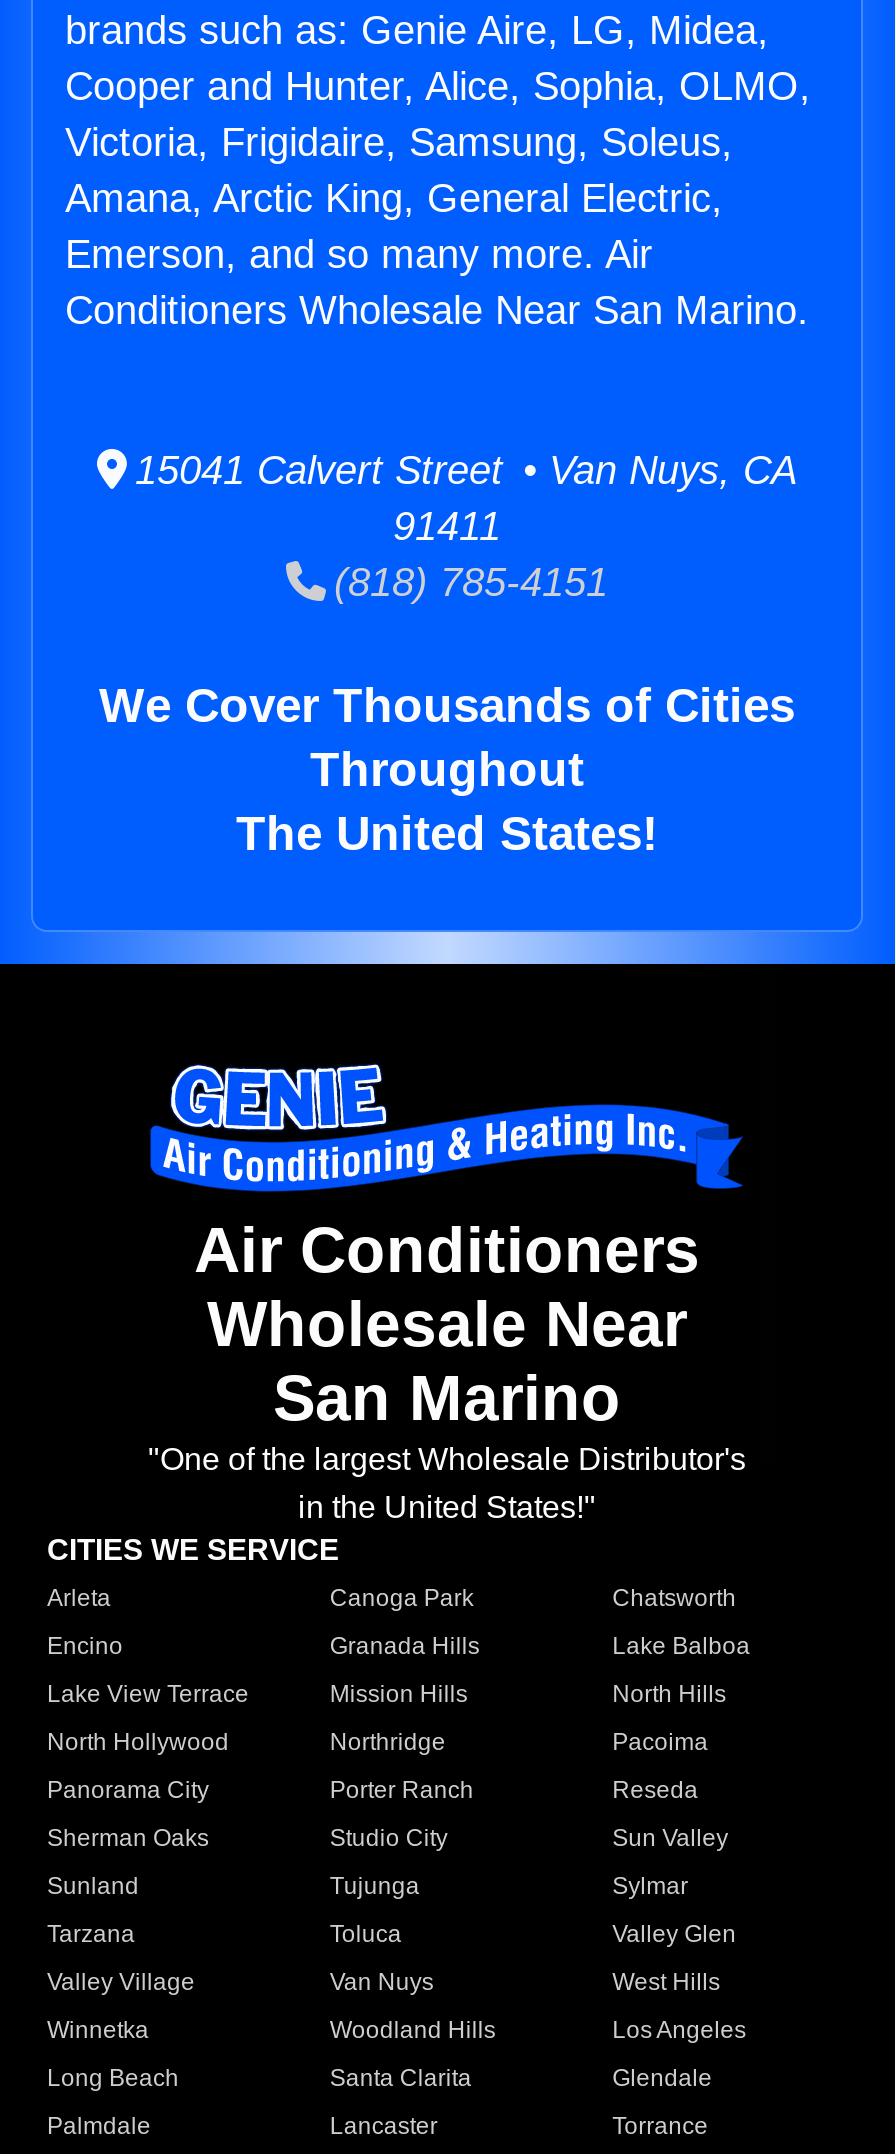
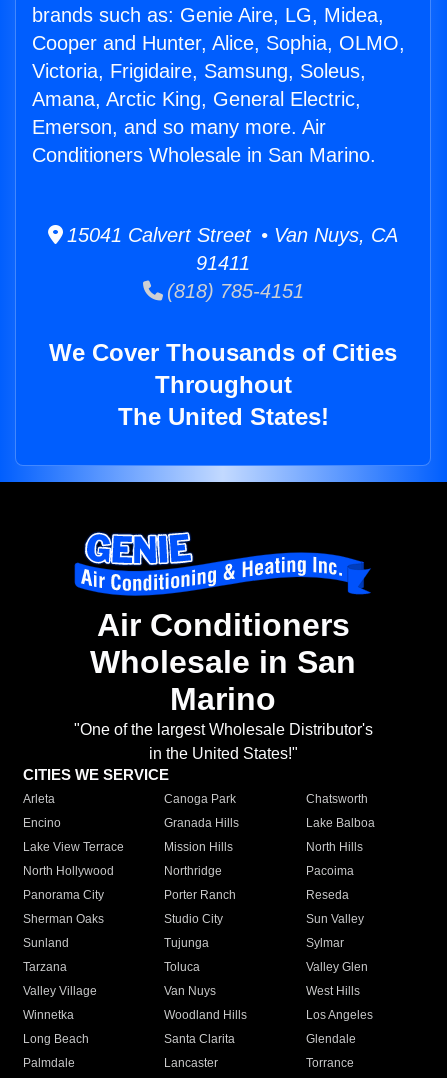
[65,288,809,332] Conditioners Wholesale Near San Marino. -> [32,144,376,166] Conditioners Wholesale in San Marino.
[207,1289,687,1435] Wholesale Near | San Marino -> [90,644,356,717] Wholesale in San | Marino

